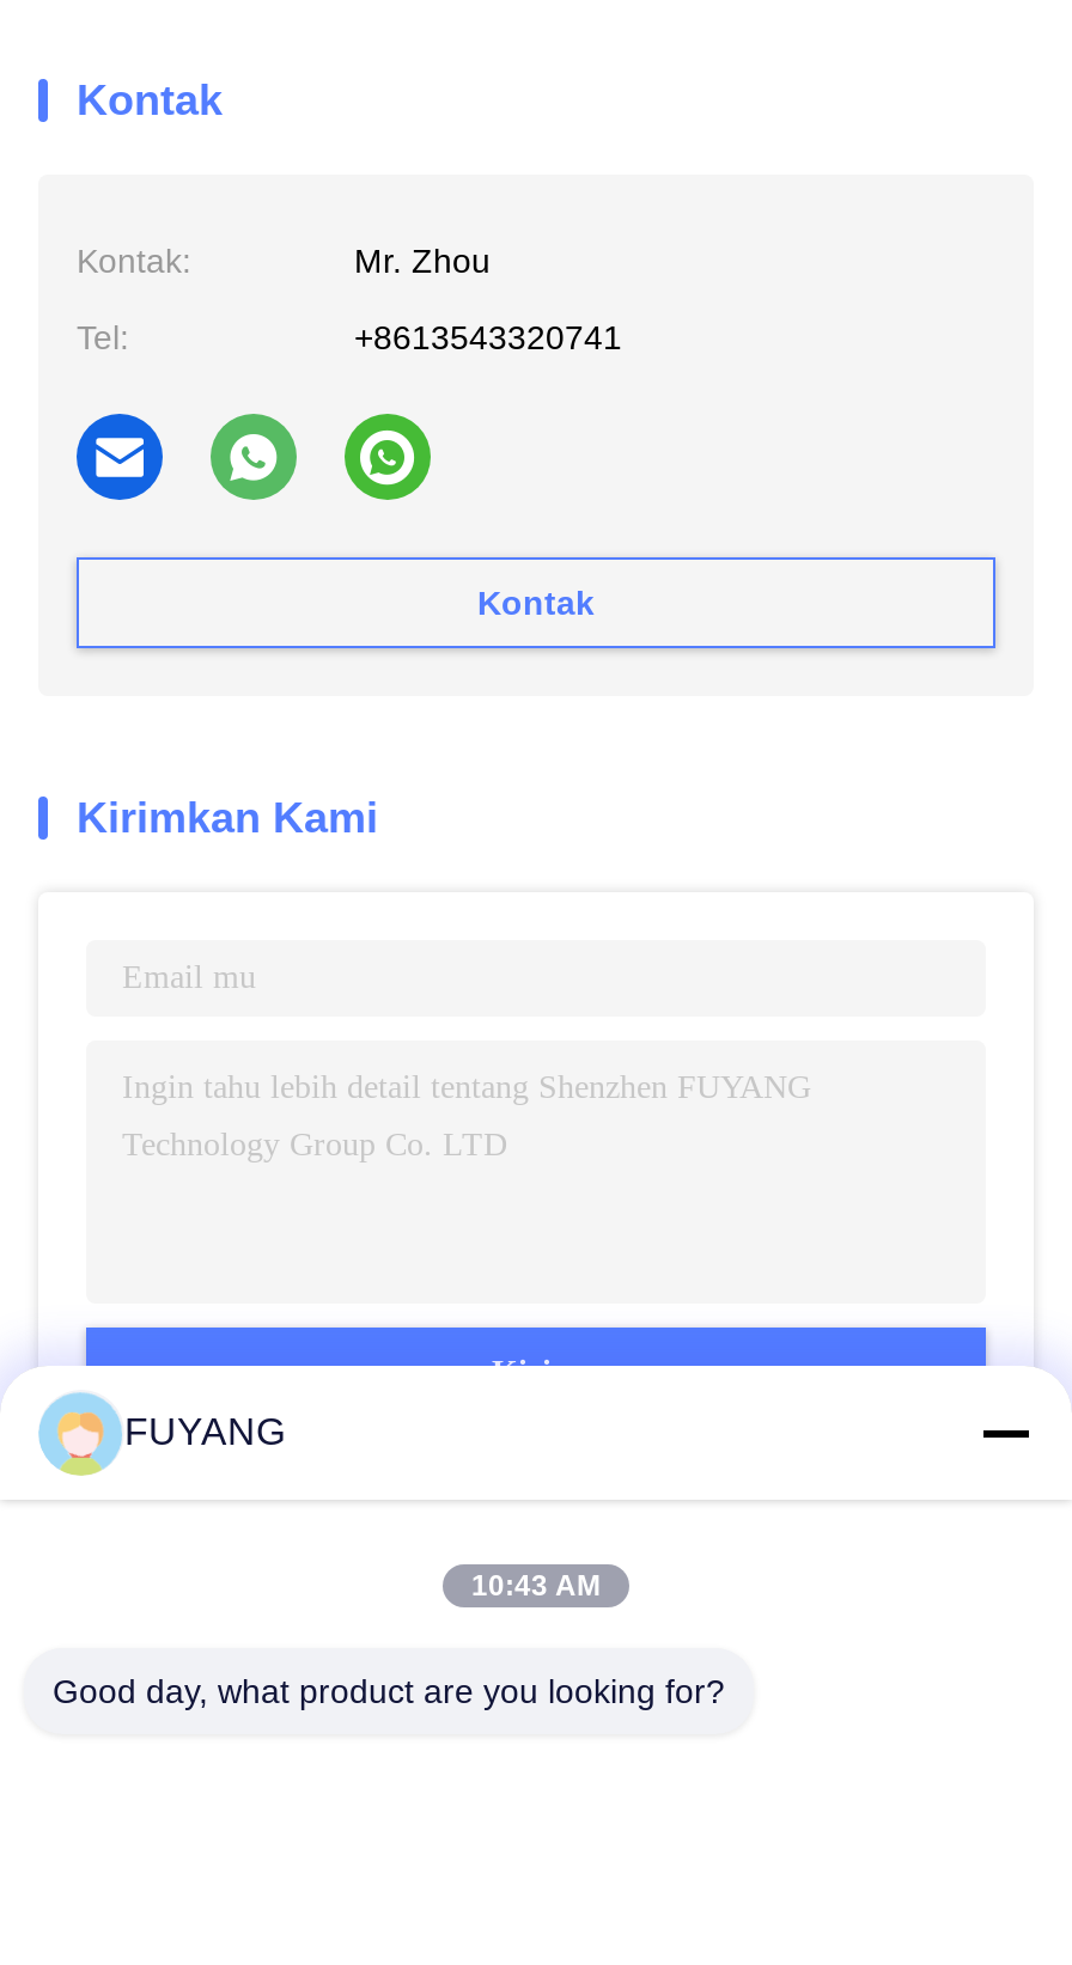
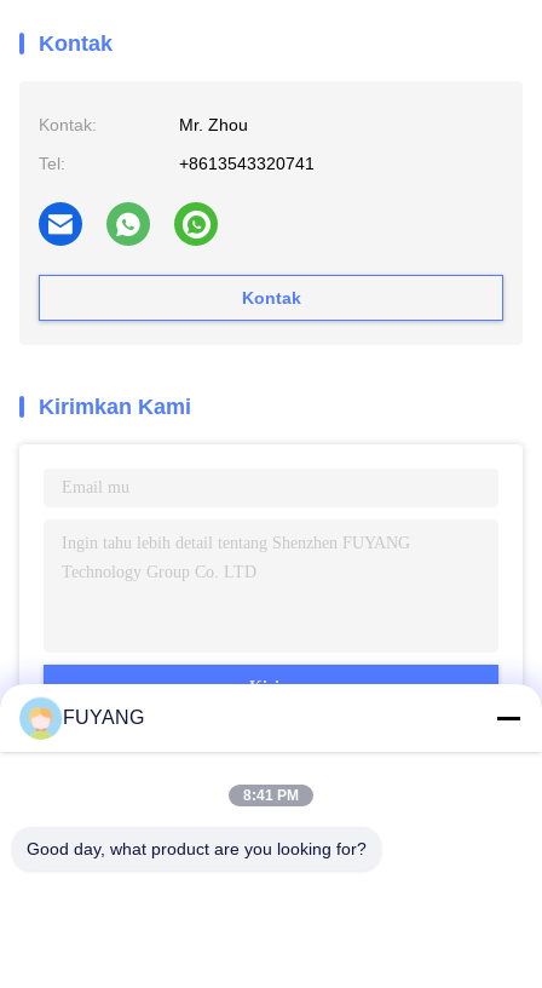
[471,1569,601,1603] 10:43 AM -> [243,787,299,804] 8:41 PM

